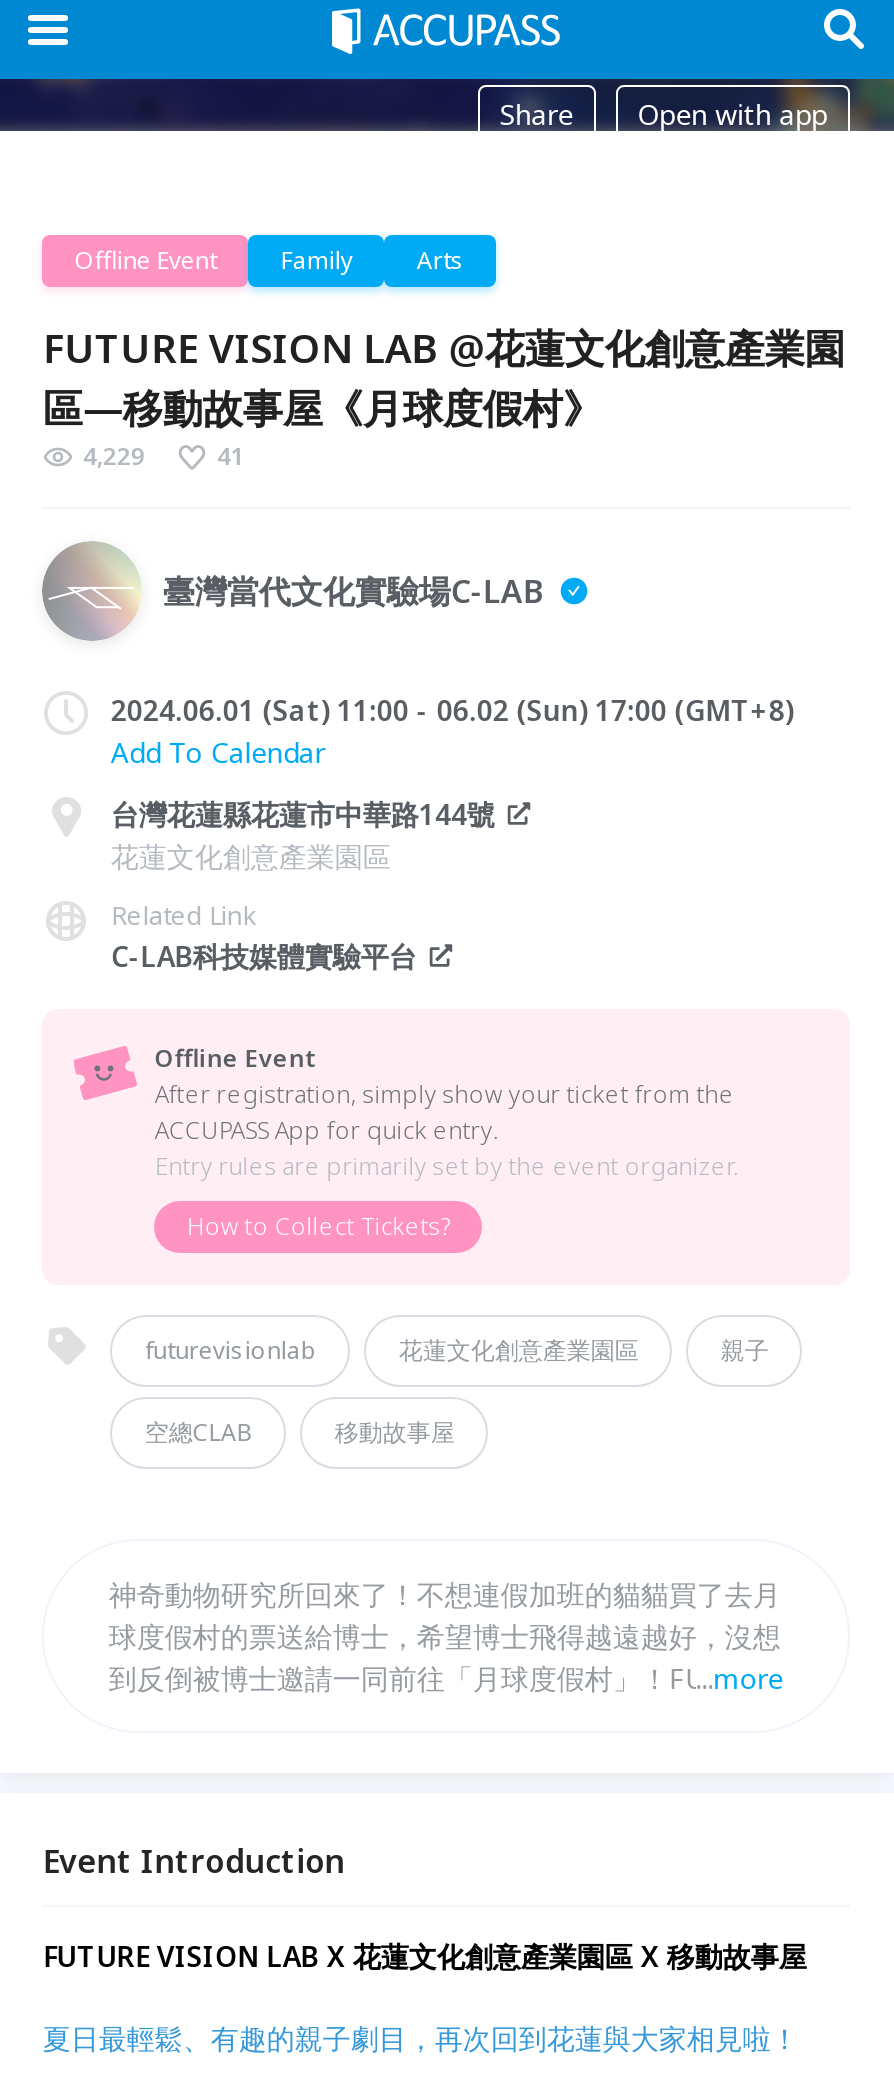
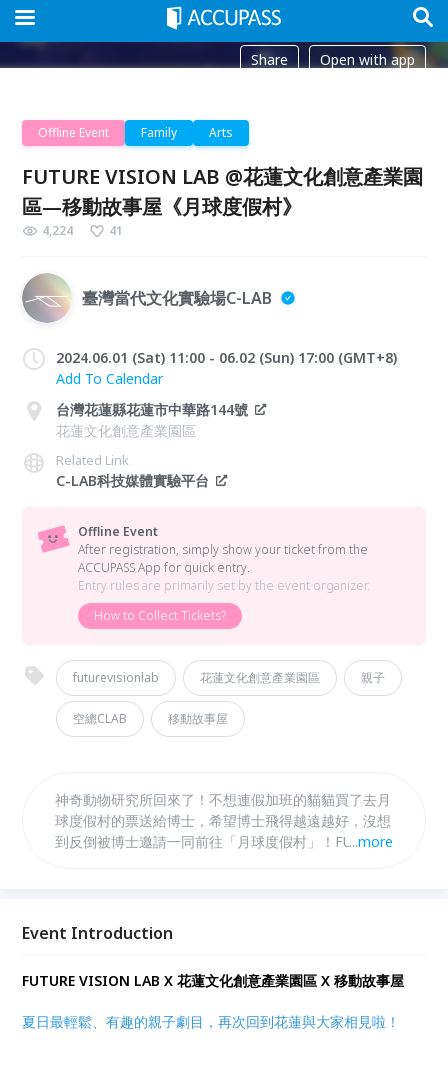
[83,439,145,473] 4,229 -> [42,222,73,239] 4,224

